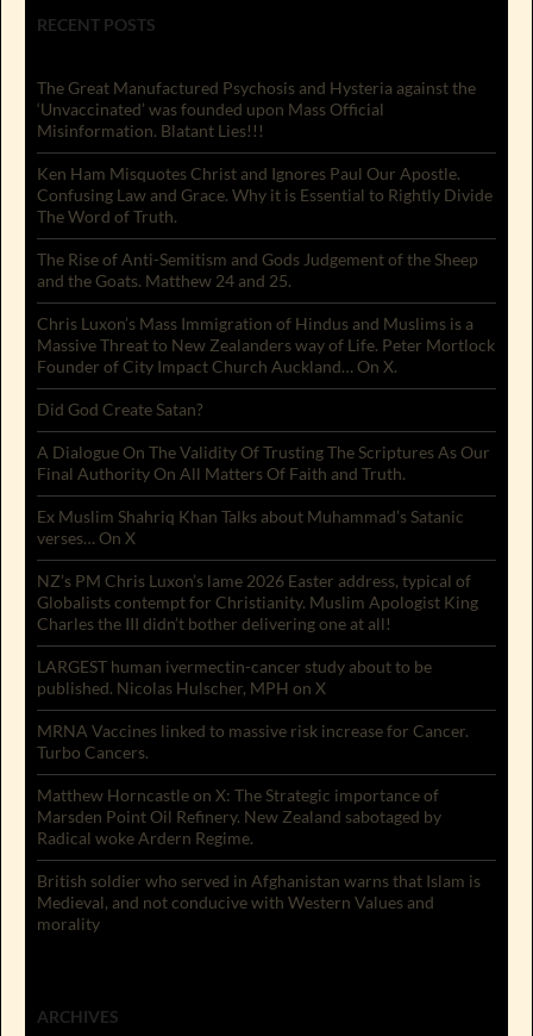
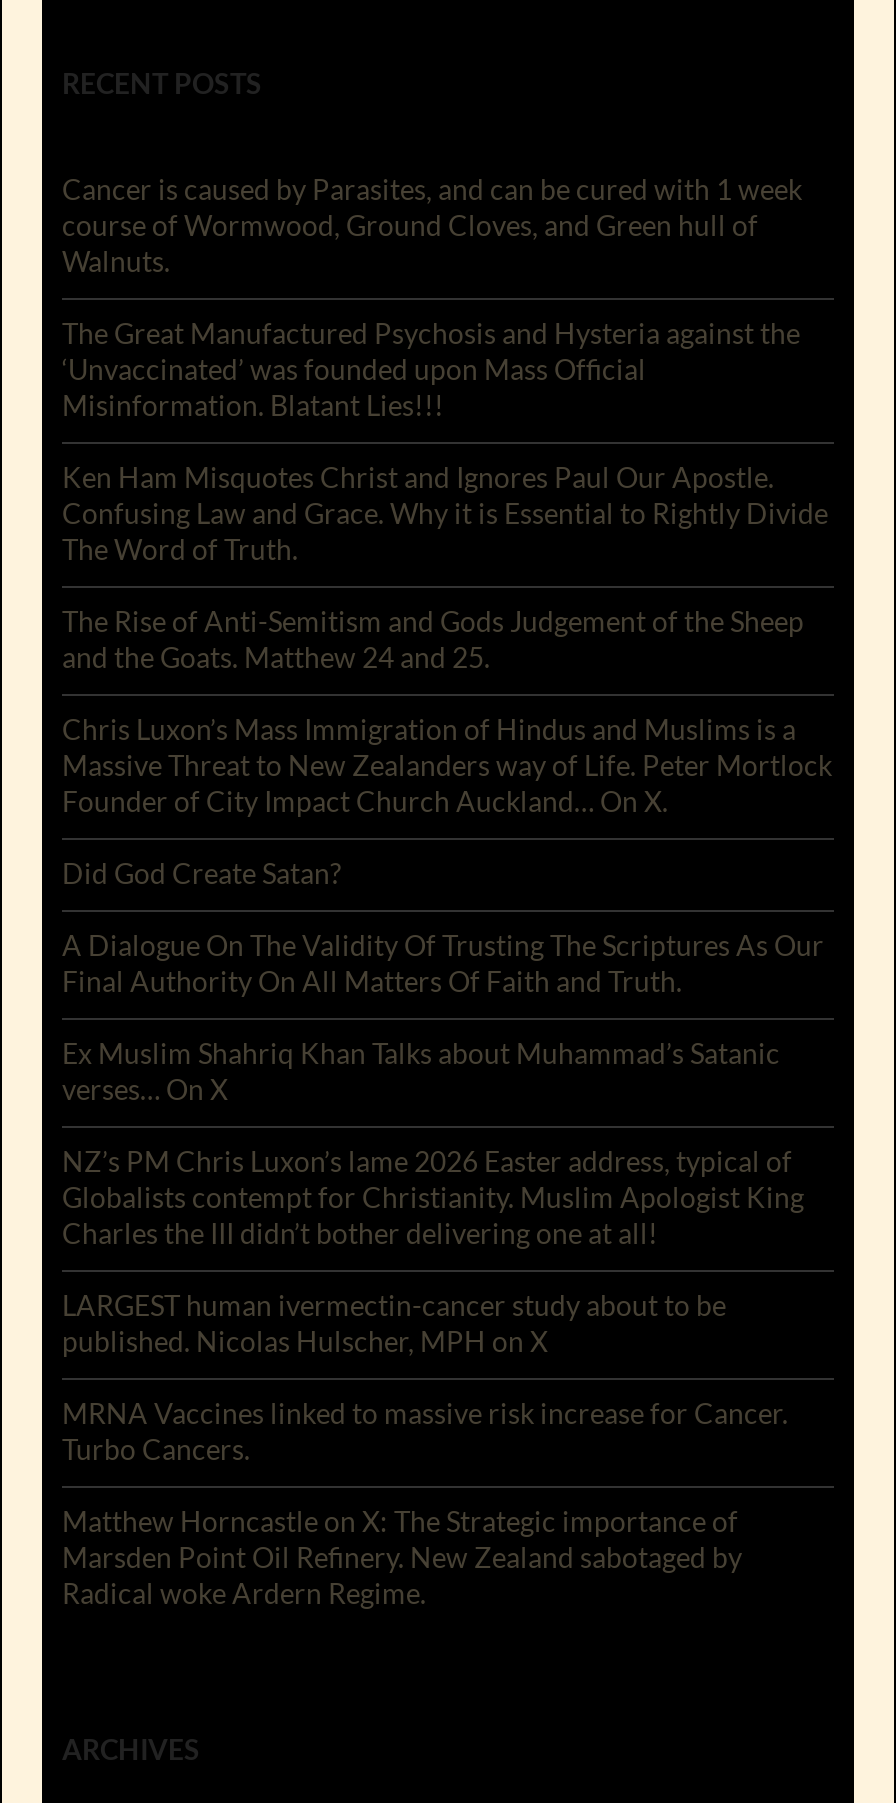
none -> [62,171,802,277] Cancer is caused by Parasites, and can be cured with 1 week | course of Wormwood, Ground Cloves, and Green hull of | Walnuts.
moved [37,77,495,847] -> [62,315,832,1609]: The Great Manufactured Psychosis and Hysteria against the | ‘Unvaccinated’ was founded upon Mass Official | Misinformation. Blatant Lies!!! | ... | Marsden Point Oil Refinery. New Zealand sabotaged by | Radical woke Ardern Regime.
[37,870,481,933] British soldier who served in Afghanistan warns that Islam is | Medieval, and not conducive with Western Values and | morality -> none

